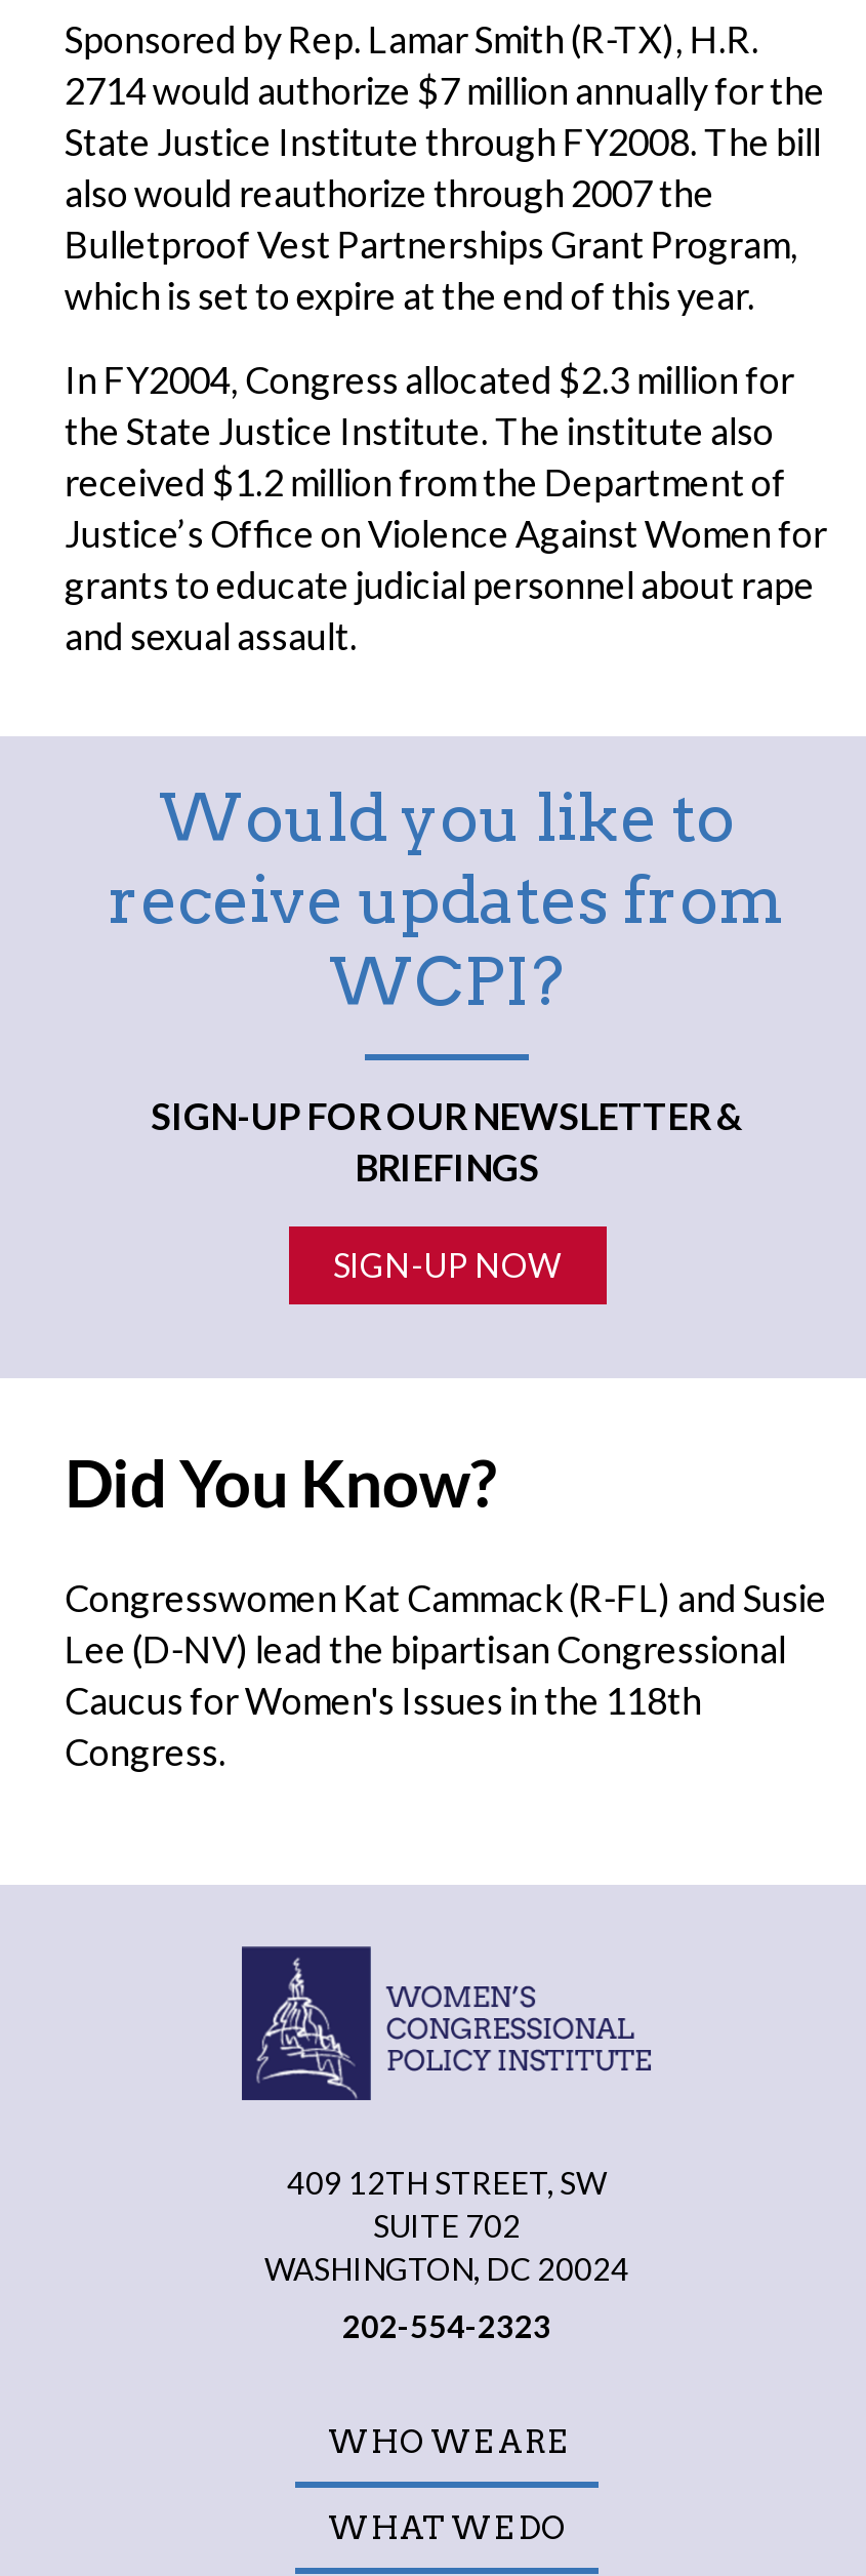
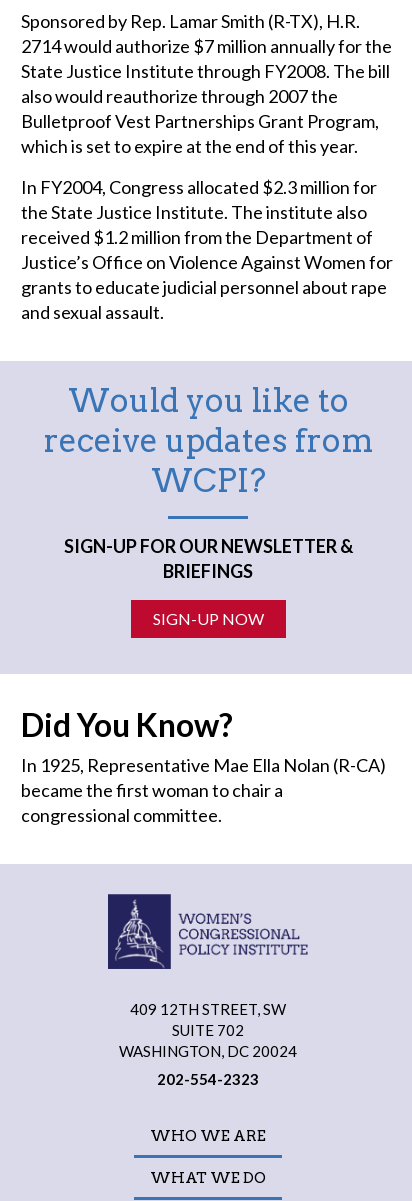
[64,1575,827,1774] Congresswomen Kat Cammack (R-FL) and Susie | Lee (D-NV) lead the bipartisan Congressional | Caucus for Women's Issues in the 118th | Congress. -> [21,754,386,826] In 1925, Representative Mae Ella Nolan (R-CA) | became the first woman to chair a | congressional committee.

